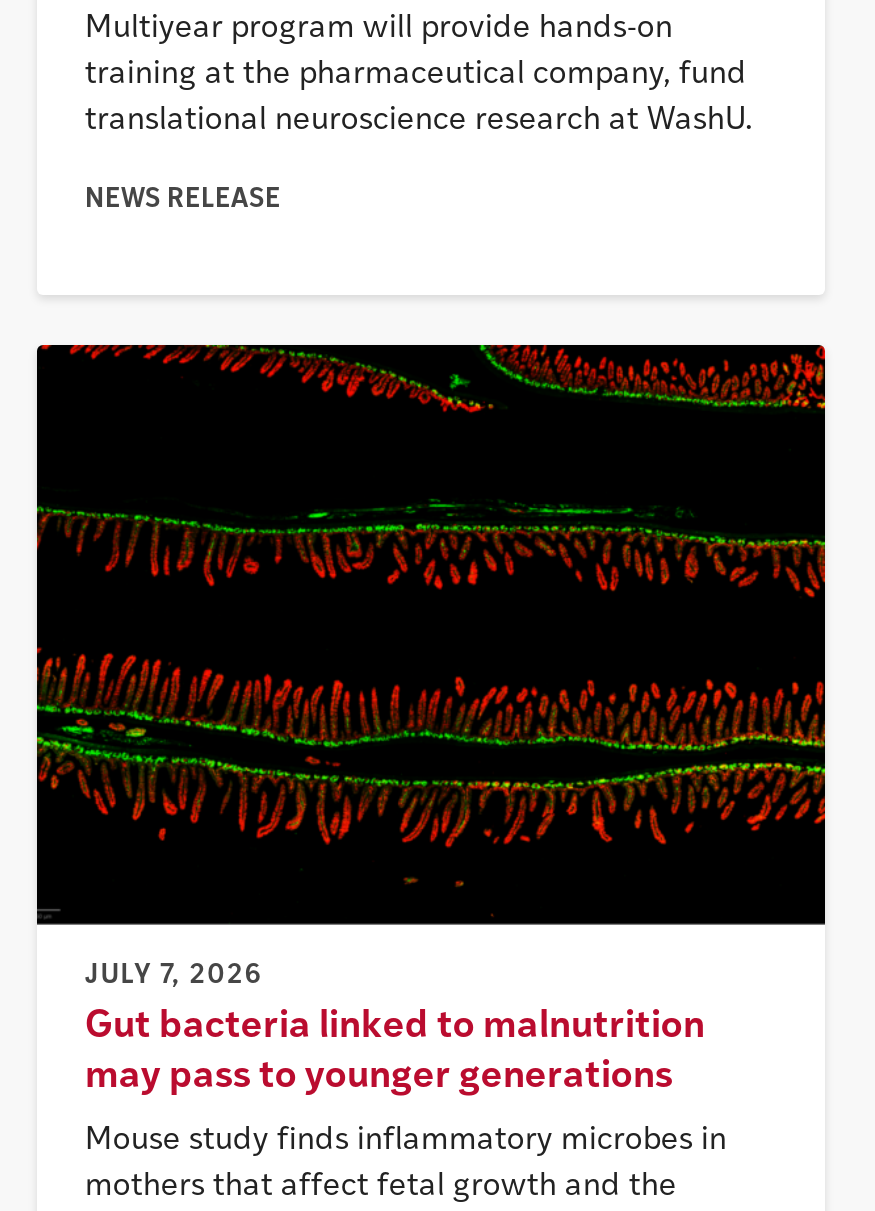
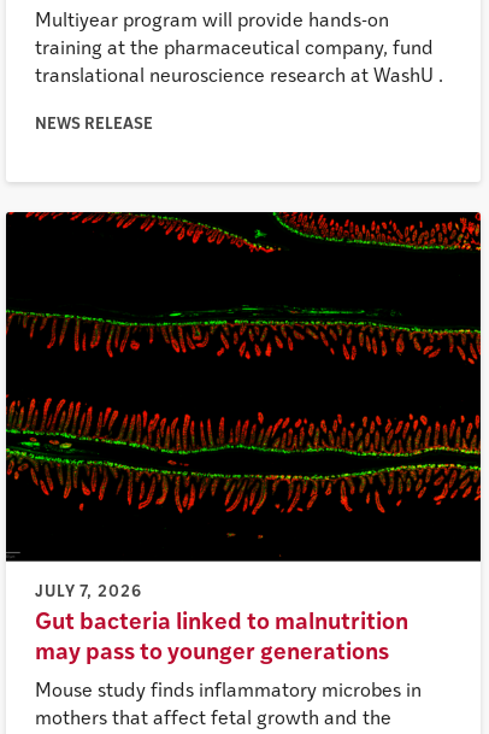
[85,105,753,137] translational neuroscience research at WashU. -> [35,67,443,87] translational neuroscience research at WashU .

